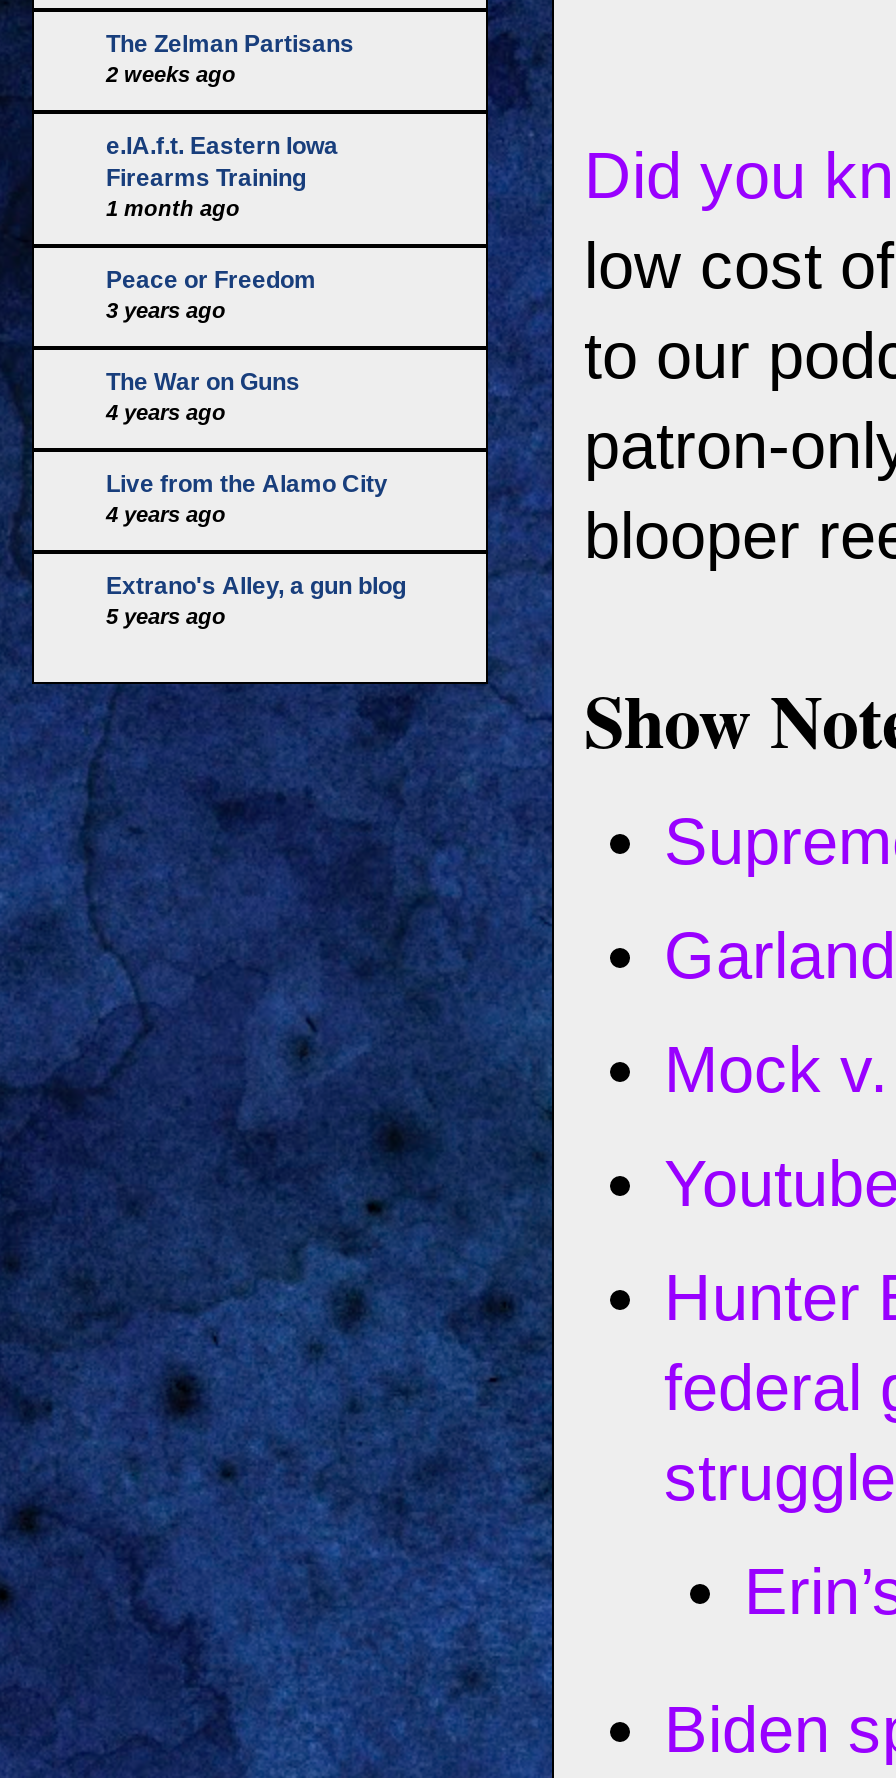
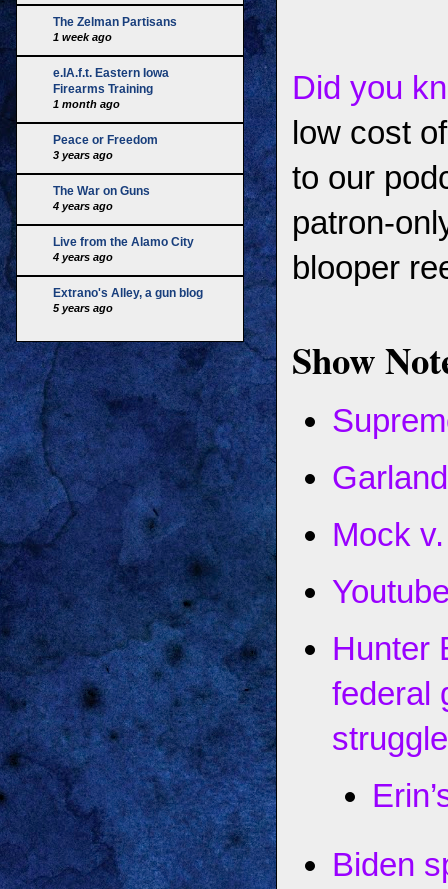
[106,61,236,85] 2 weeks ago -> [53,31,112,43] 1 week ago

